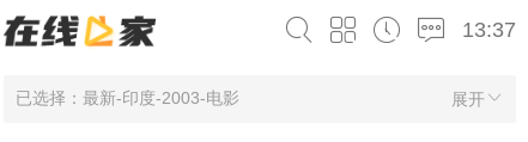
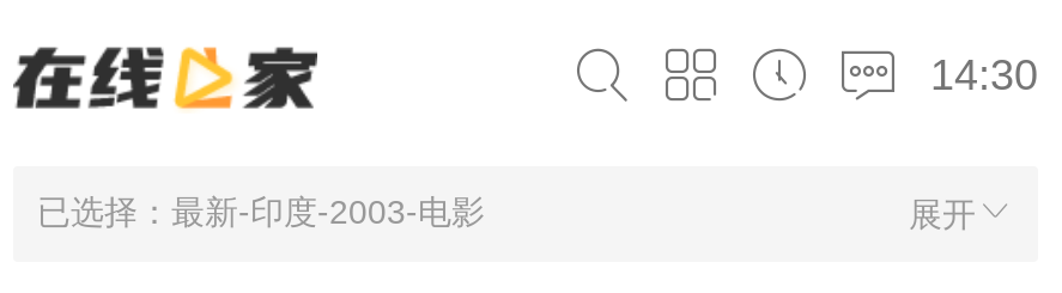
[462,18,516,42] 13:37 -> [930,51,1038,99] 14:30

